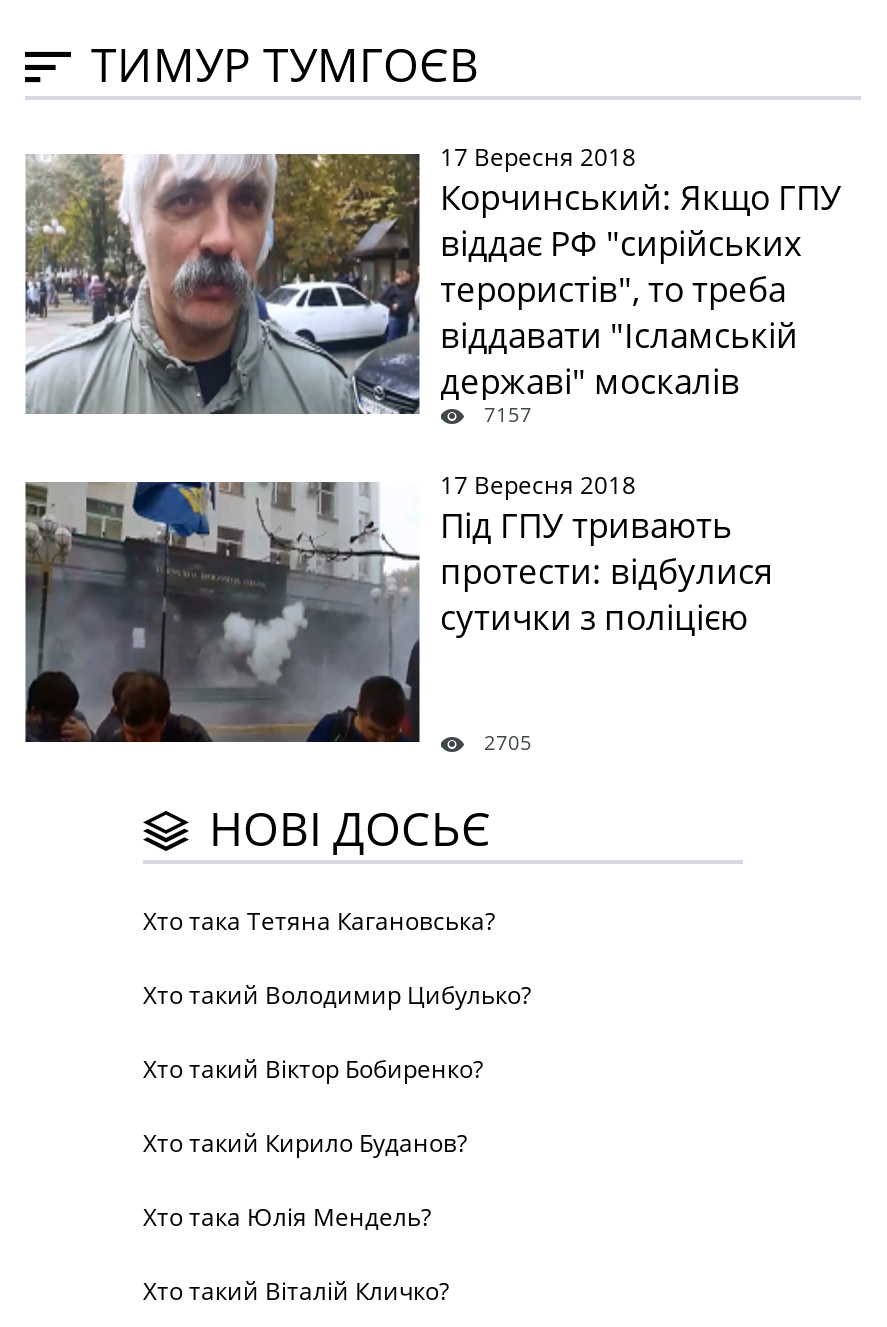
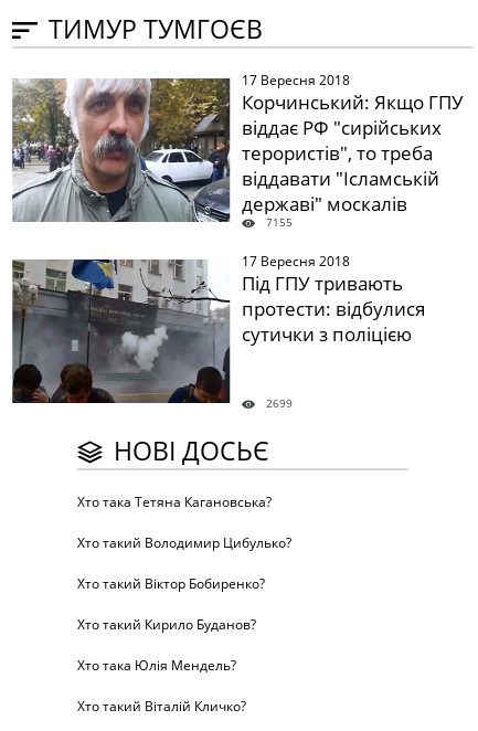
[484,400,532,428] 7157 -> [265,214,292,230] 7155
[484,728,532,756] 2705 -> [265,395,292,411] 2699

